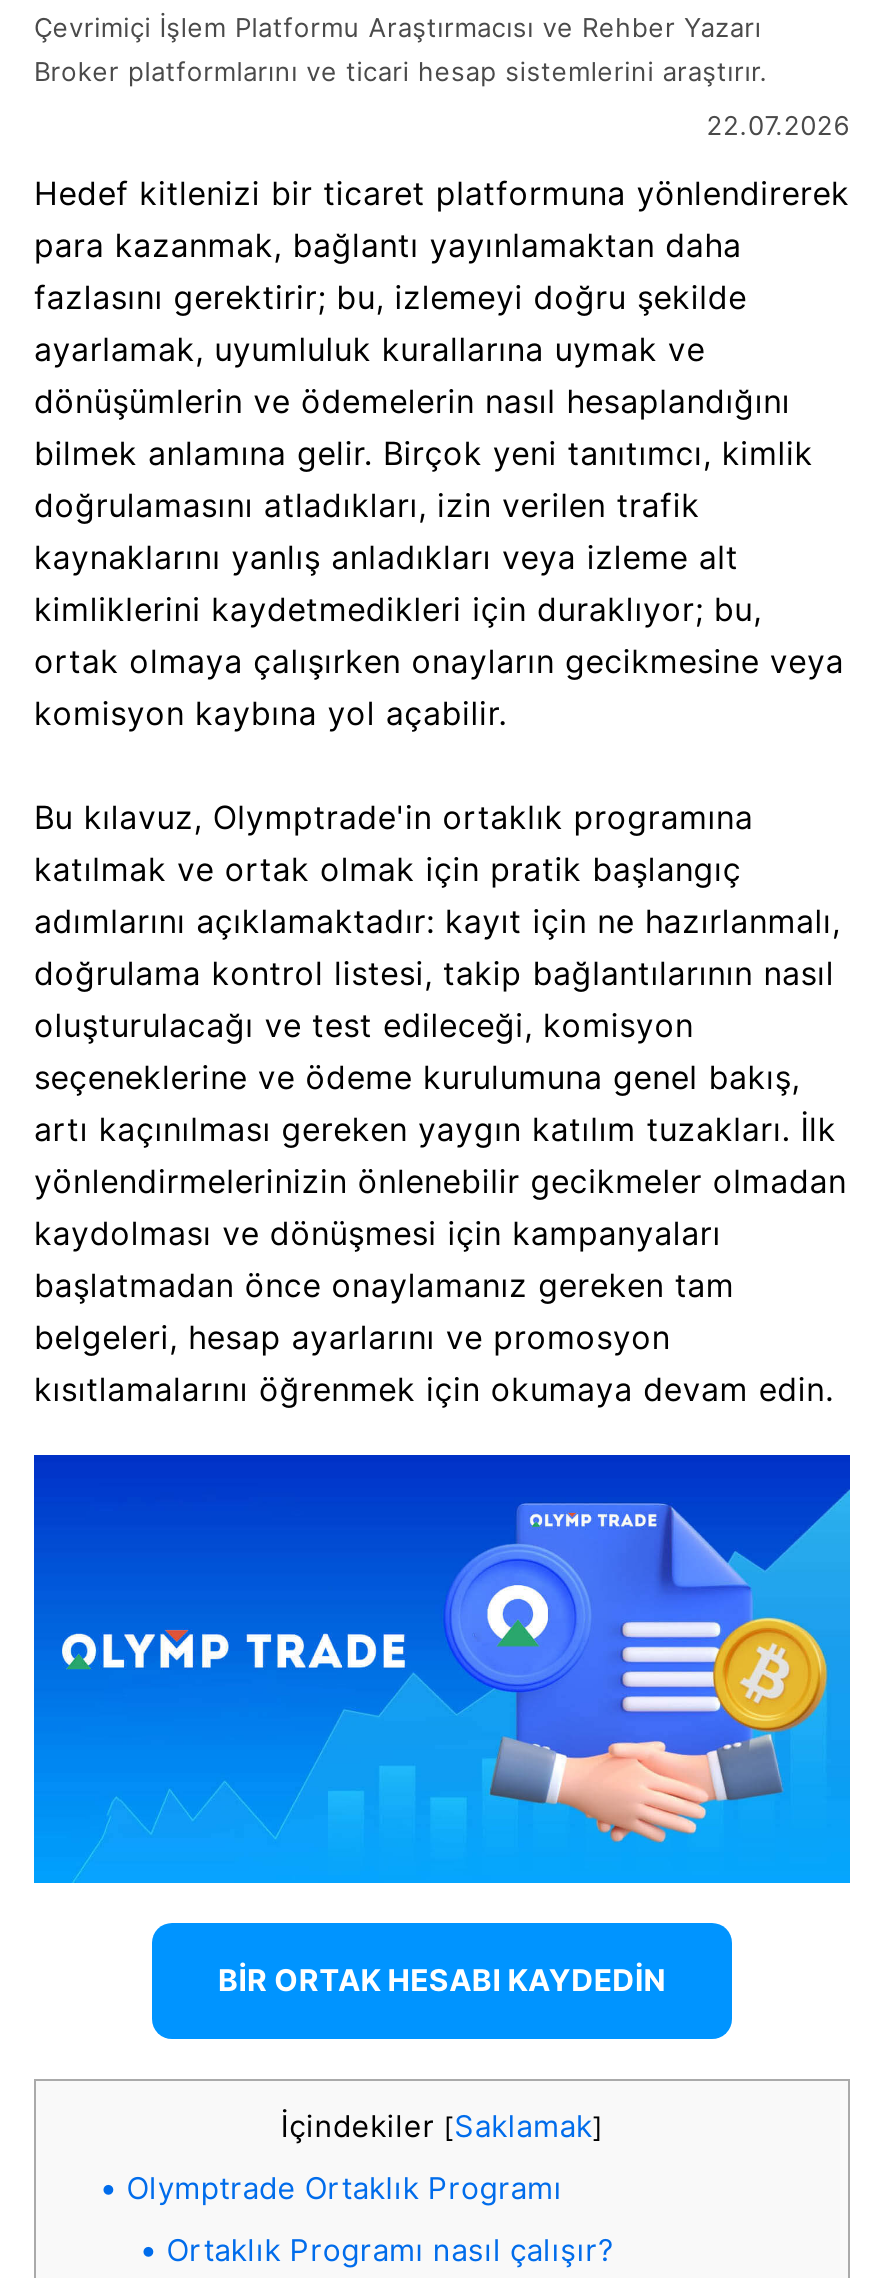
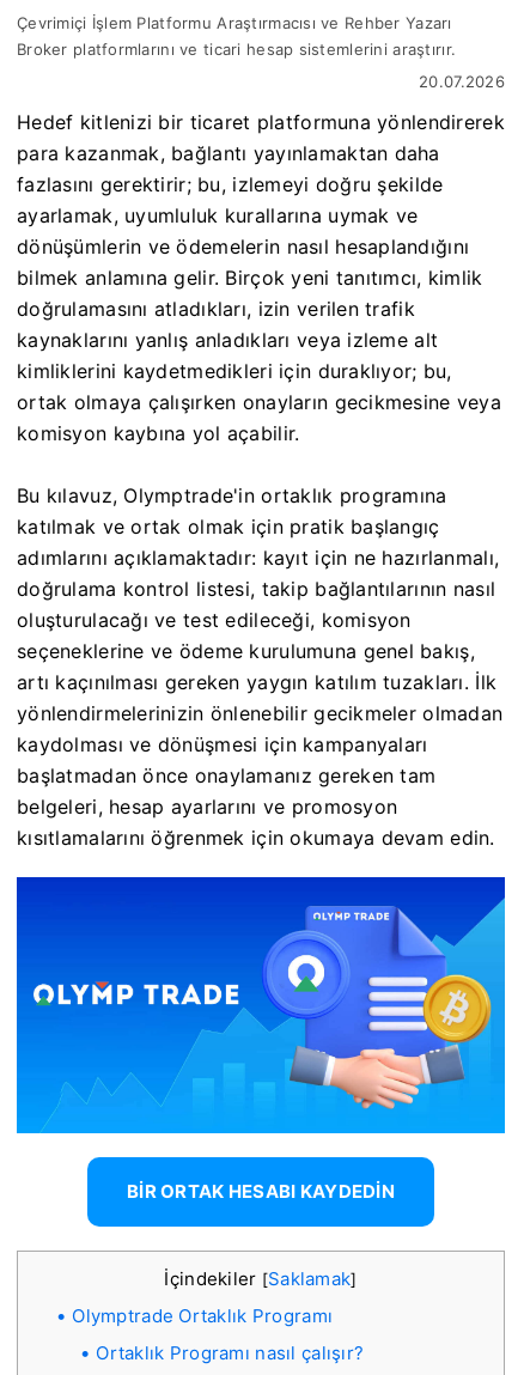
[706,109,850,141] 22.07.2026 -> [419,72,505,91] 20.07.2026

